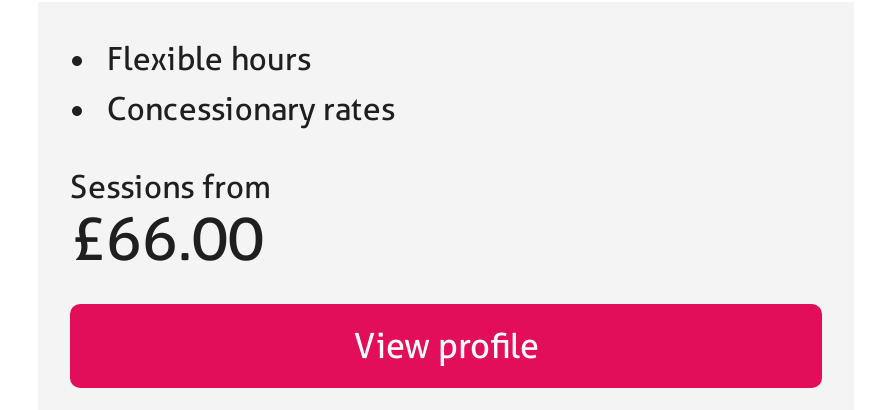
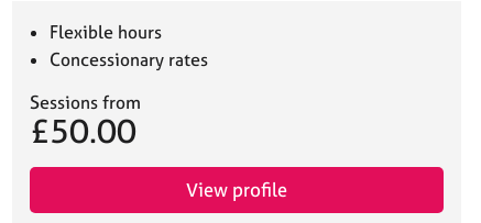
[70,200,264,276] £66.00 -> [30,110,136,152] £50.00

